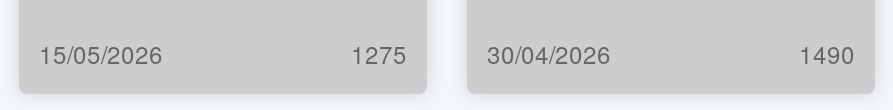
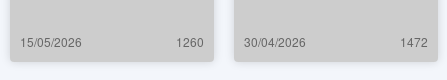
[351,35,407,69] 1275 -> [176,33,204,50] 1260
[799,35,855,69] 1490 -> [400,33,428,50] 1472

